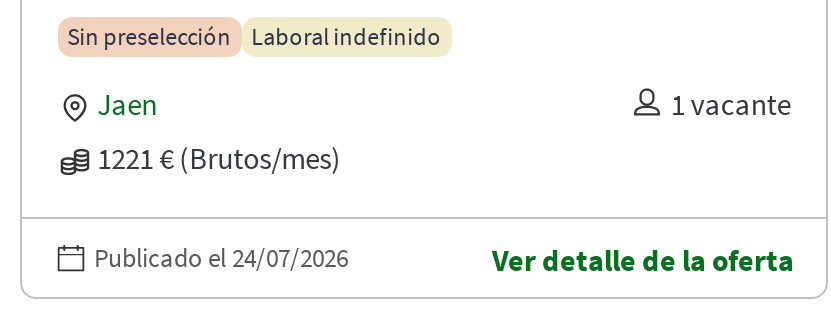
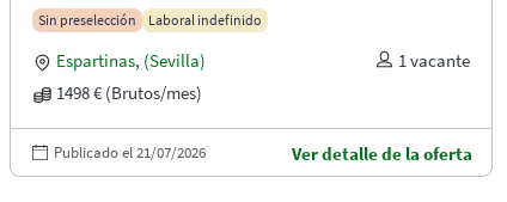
[97,84,157,122] Jaen -> [56,49,205,72] Espartinas, (Sevilla)
[97,138,341,176] 1221 € (Brutos/mes) -> [56,82,202,104] 1498 € (Brutos/mes)
[94,240,348,274] Publicado el 24/07/2026 -> [54,142,206,163] Publicado el 21/07/2026

